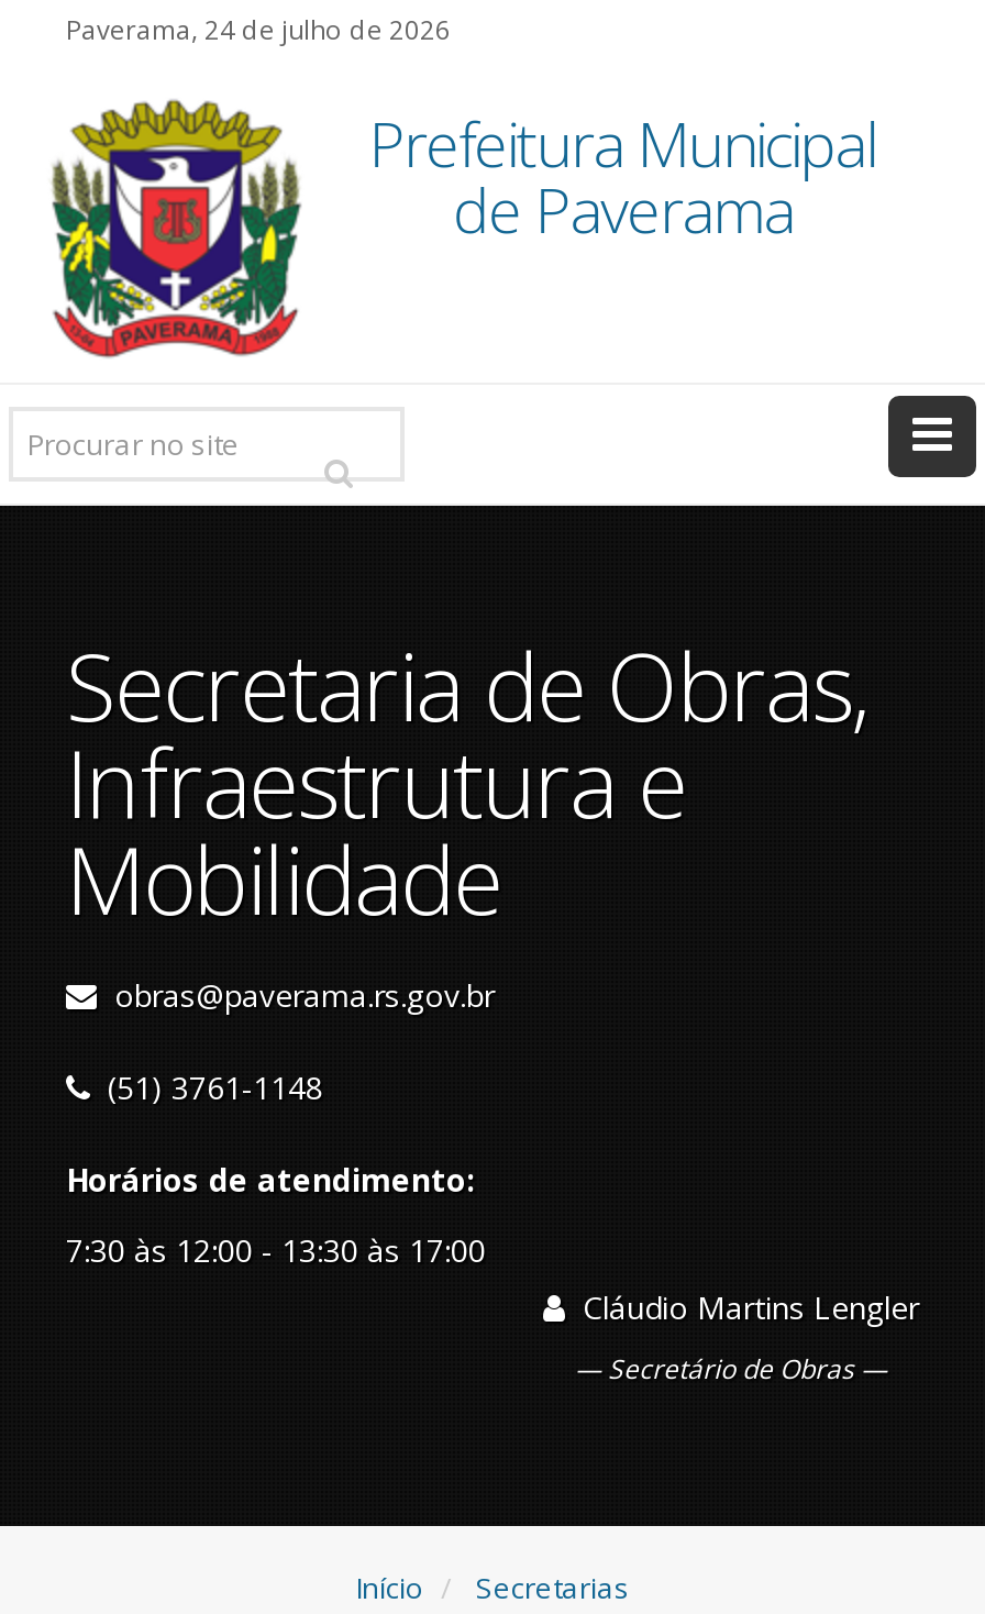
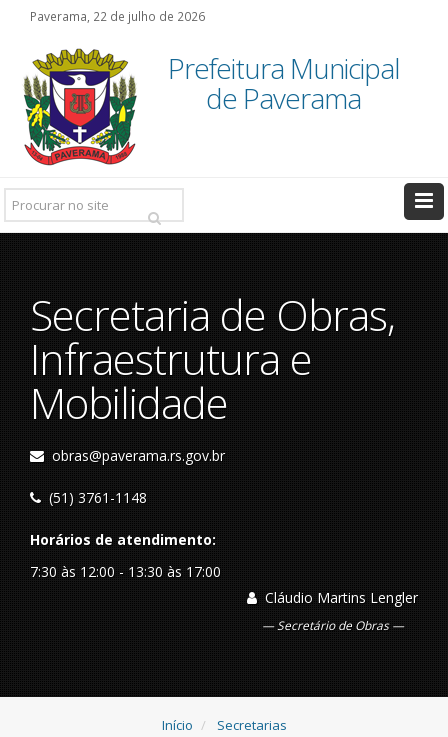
[66,11,451,46] Paverama, 24 de julho de 2026 -> [30,8,205,24] Paverama, 22 de julho de 2026

